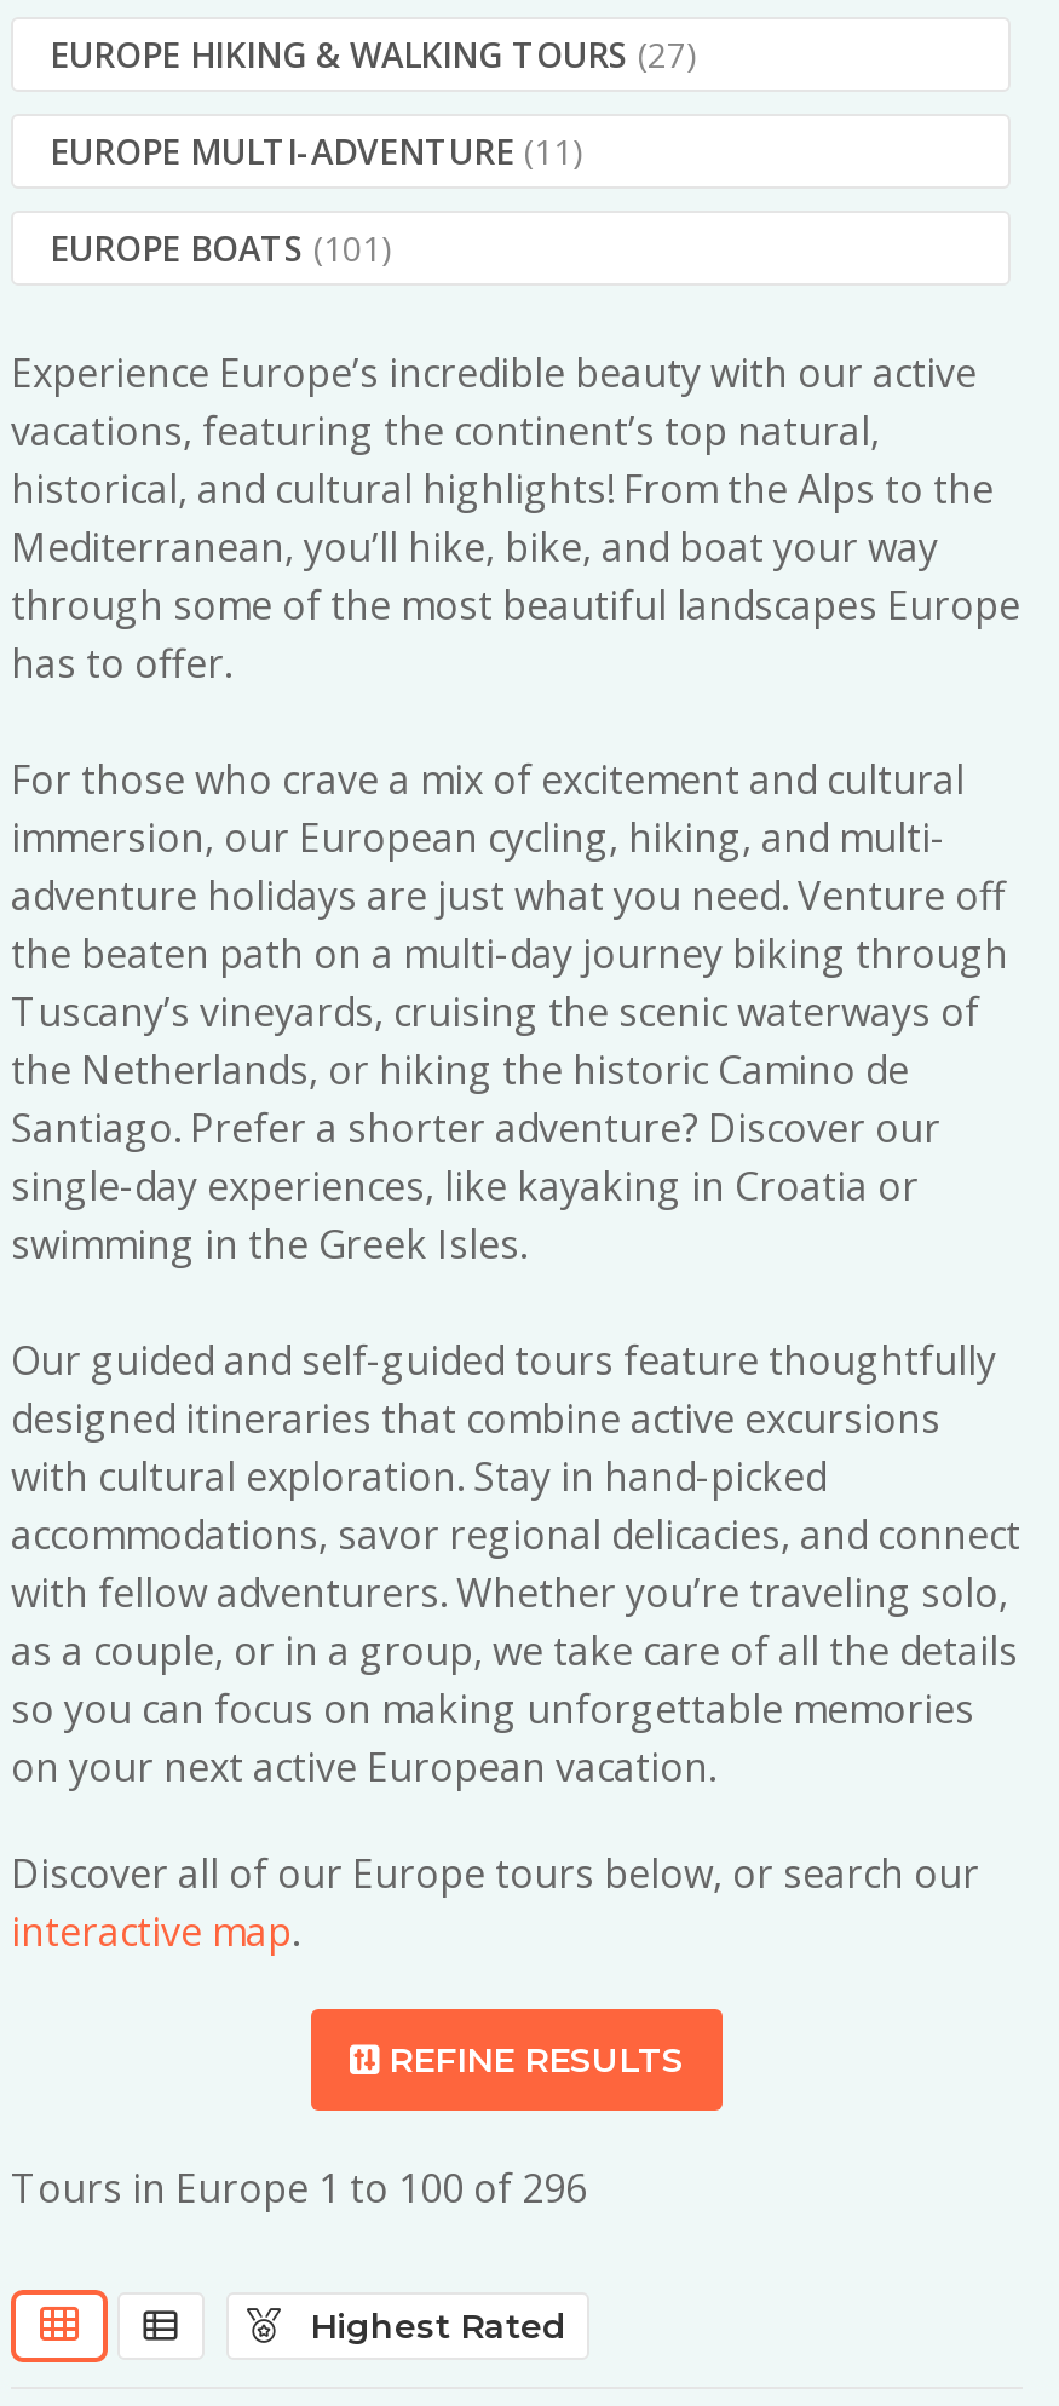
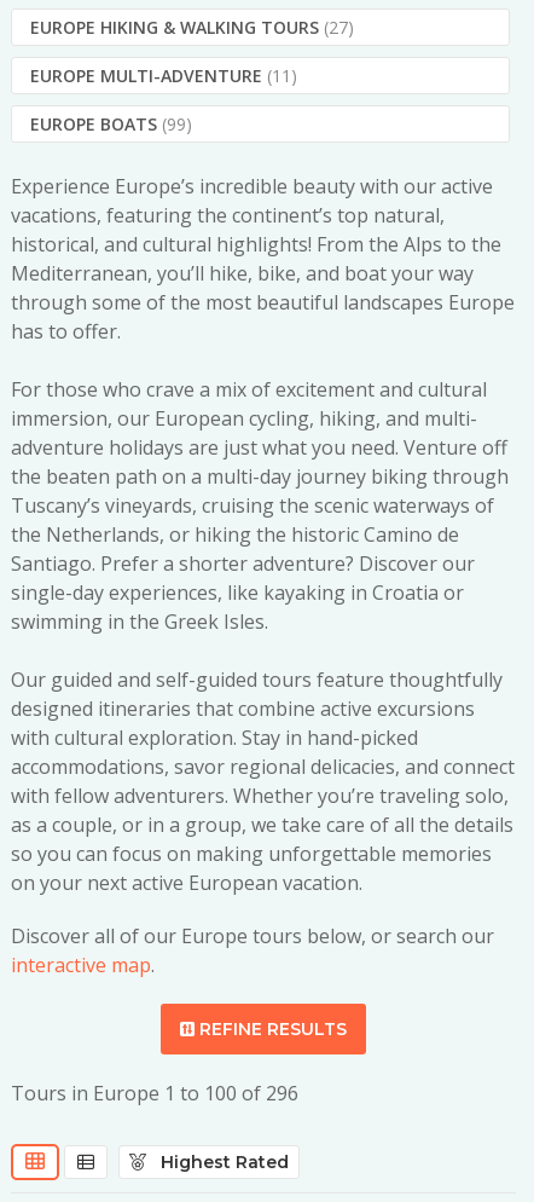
[50,225,393,271] EUROPE BOATS (101) -> [30,113,192,136] EUROPE BOATS (99)

